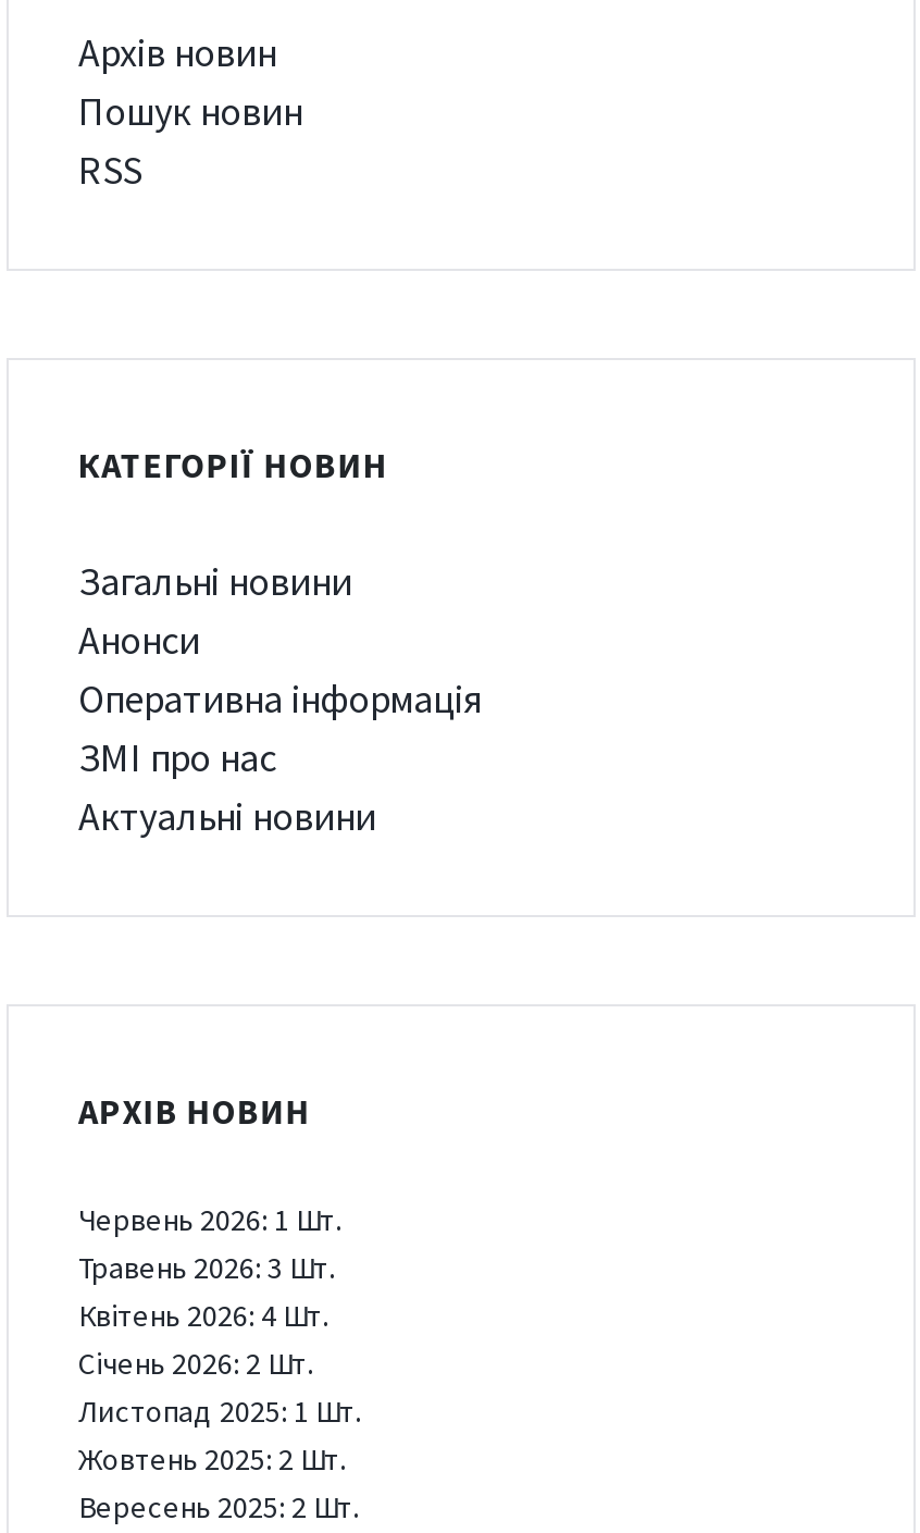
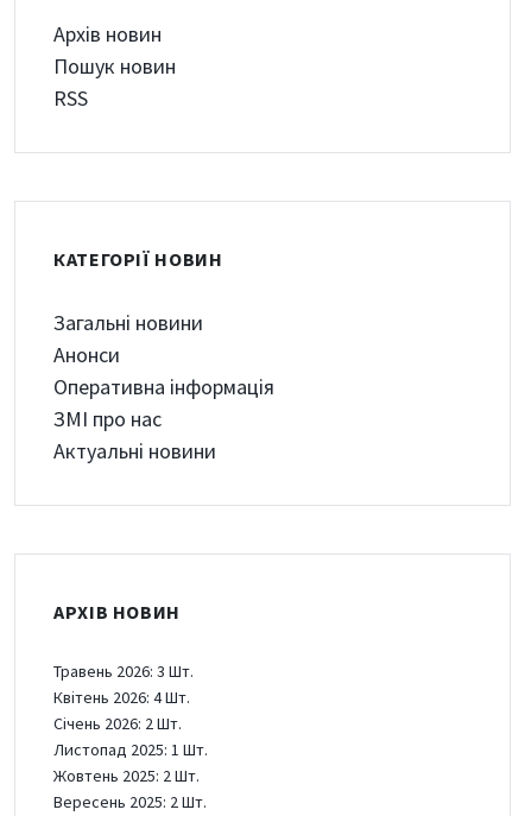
[78,1200,341,1239] Червень 2026: 1 Шт. -> none

